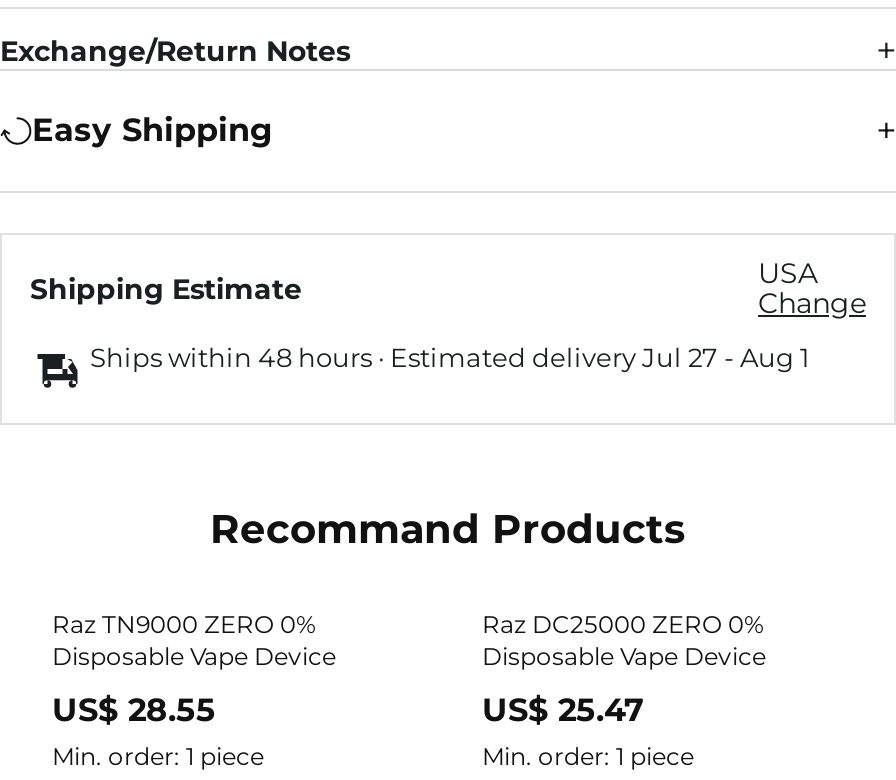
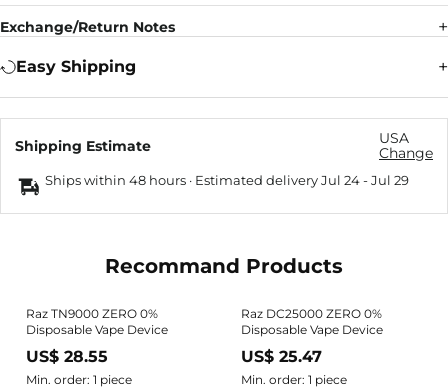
[90,341,810,373] Ships within 48 hours · Estimated delivery Jul 27 - Aug 1 -> [45,172,409,188] Ships within 48 hours · Estimated delivery Jul 24 - Jul 29

